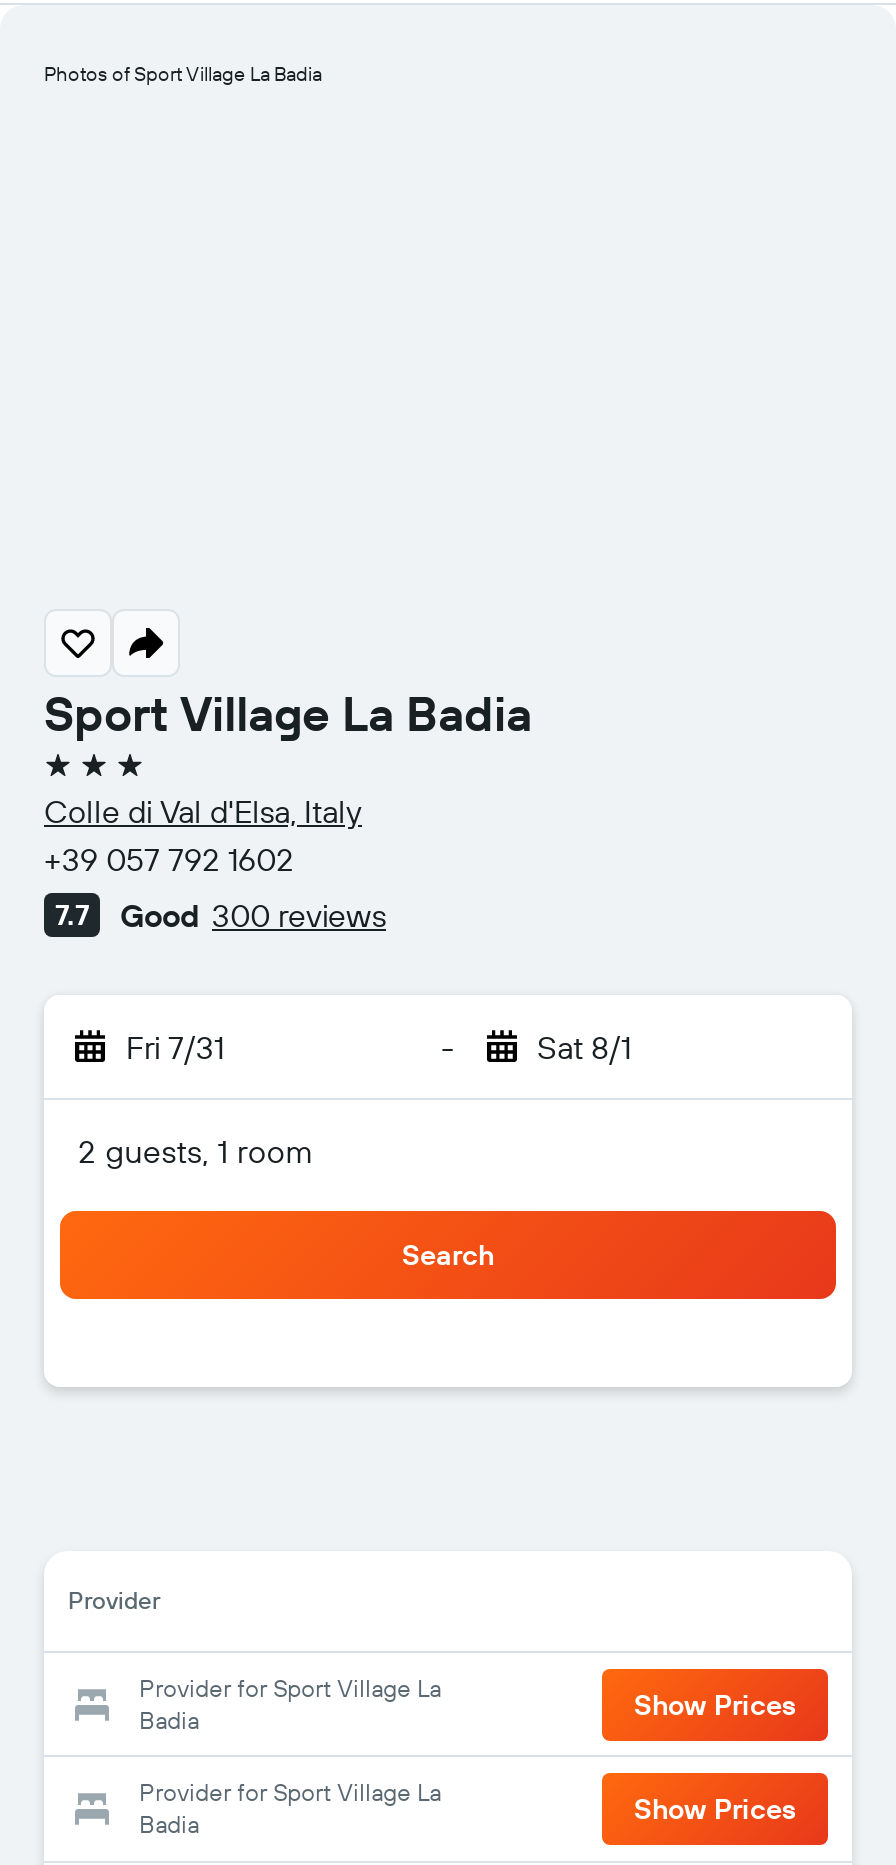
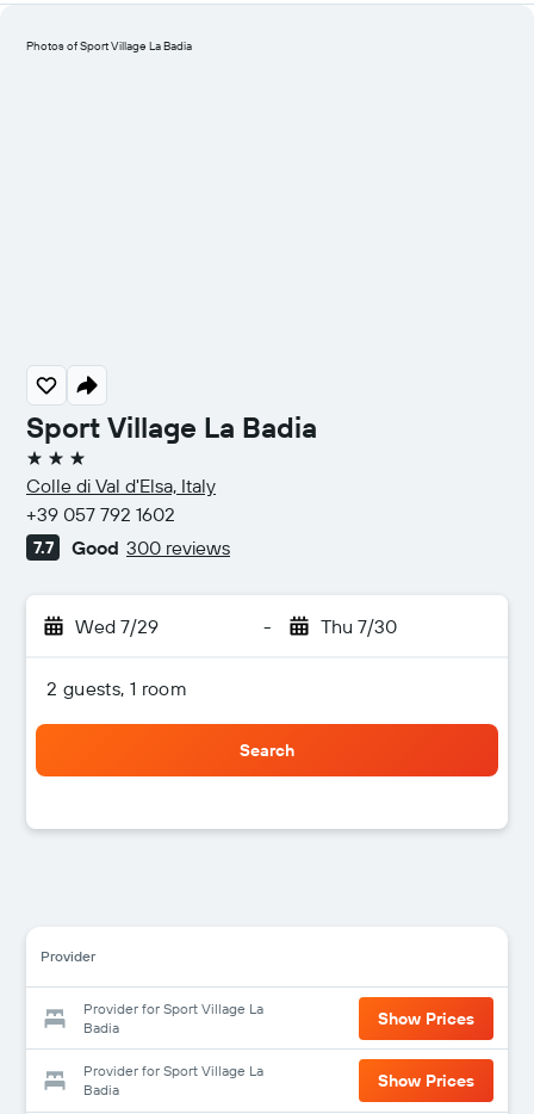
[126,1027,224,1067] Fri 7/31 -> [75,614,159,638] Wed 7/29
[537,1027,631,1067] Sat 8/1 -> [320,614,396,638] Thu 7/30

